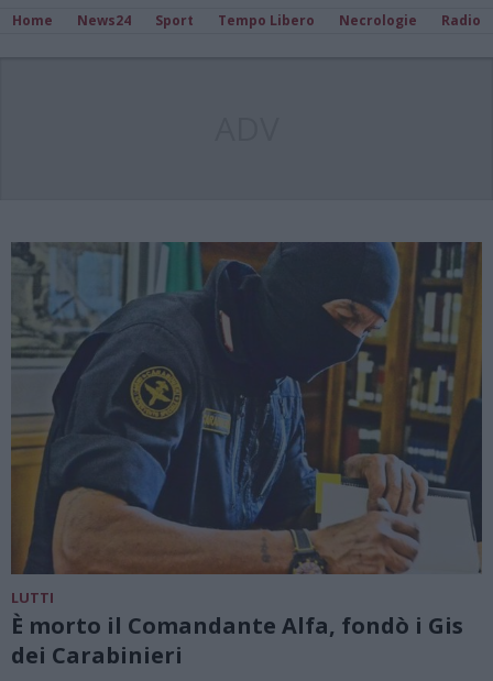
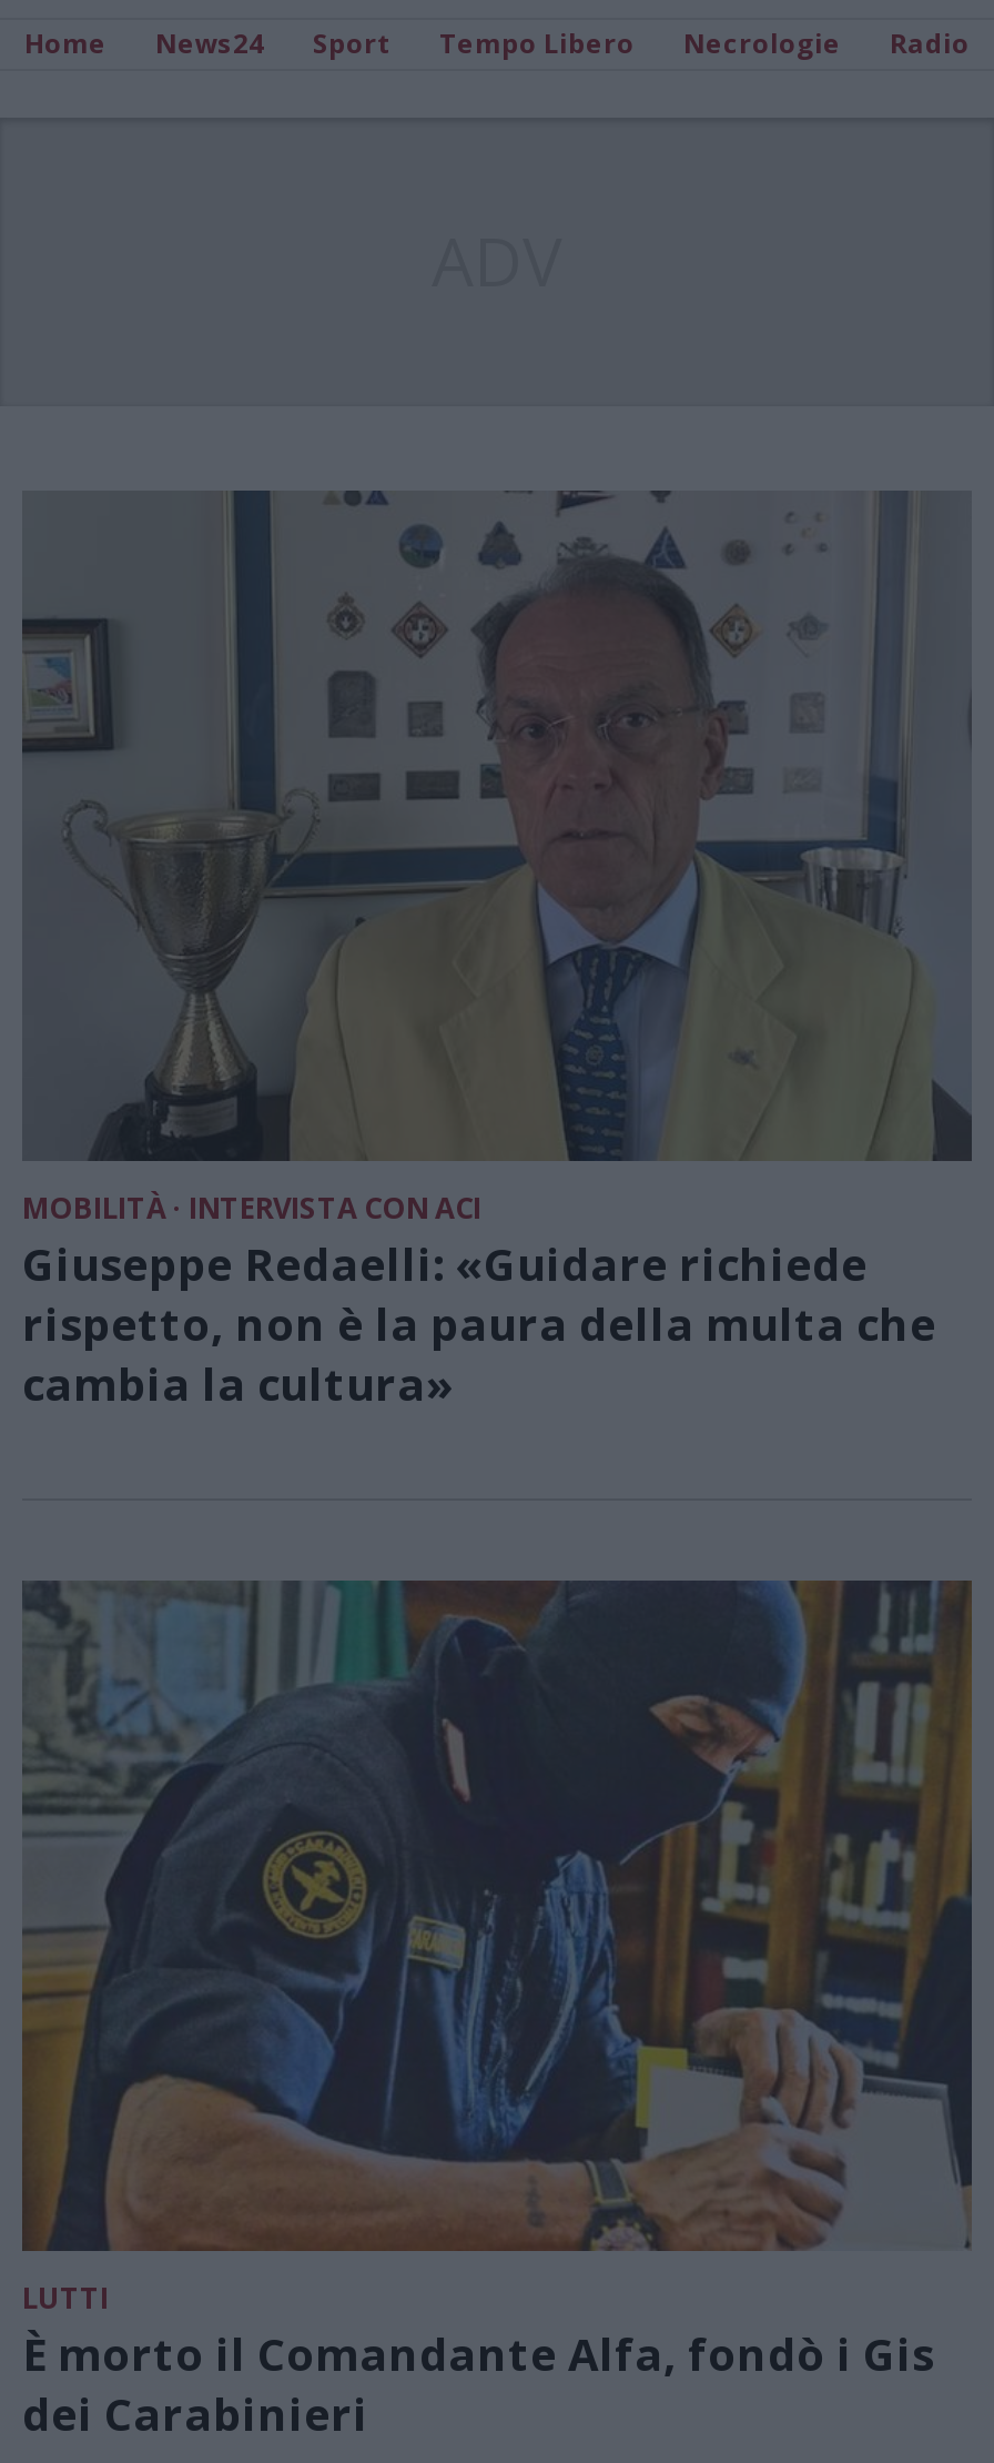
none -> [22,491,972,1415] [image] | MOBILITÀ · INTERVISTA CON ACI | Giuseppe Redaelli: «Guidare richiede | rispetto, non è la paura della multa che | cambia la cultura»

